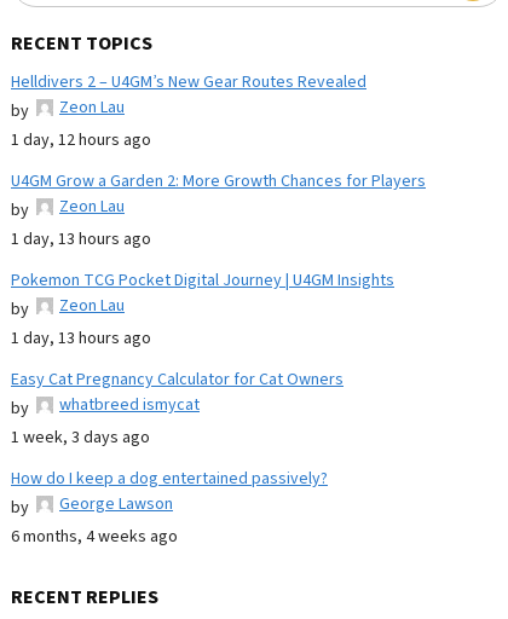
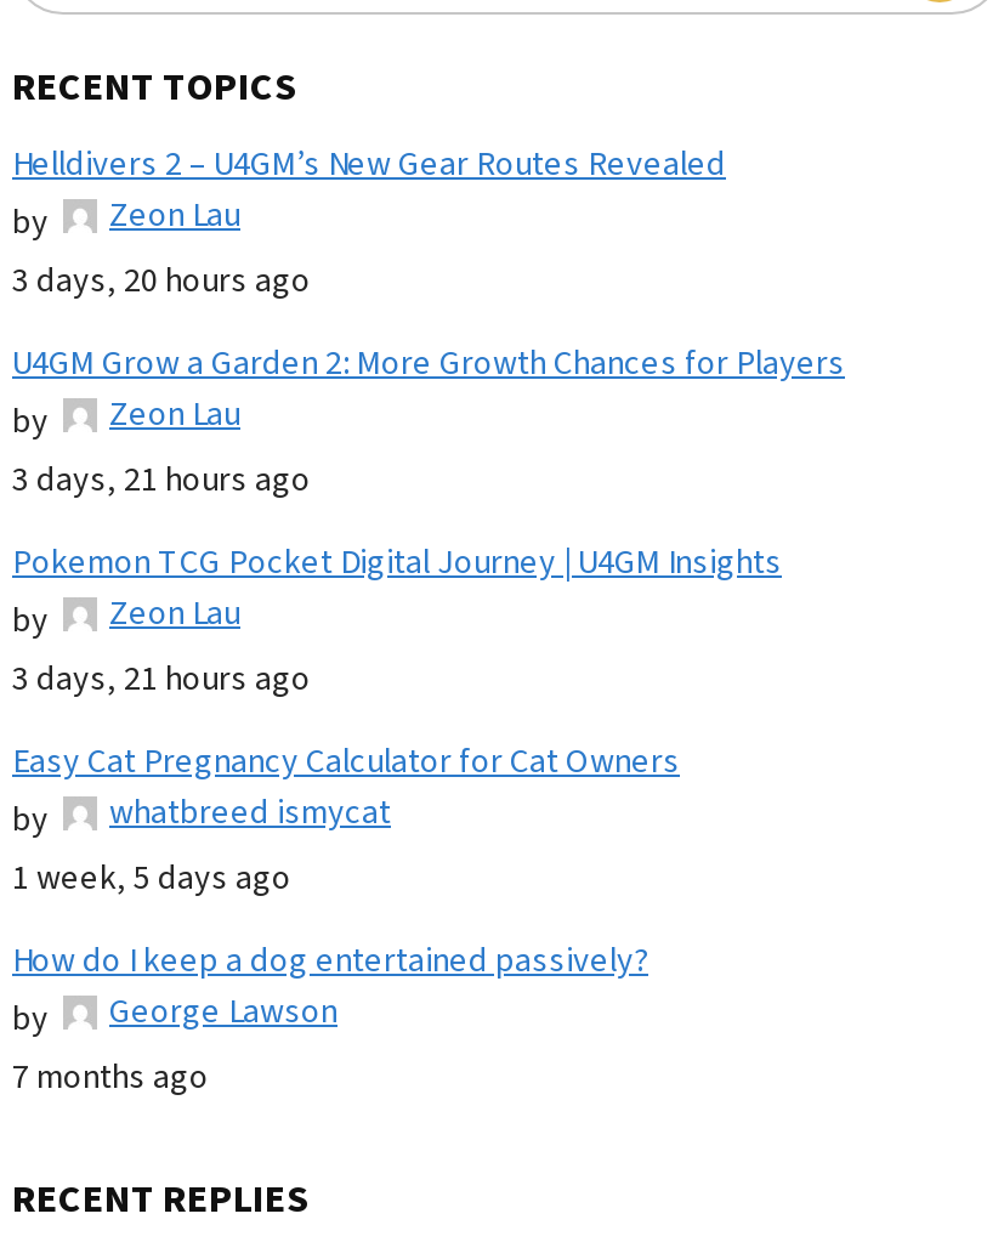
[11,128,151,152] 1 day, 12 hours ago -> [12,257,311,305] 3 days, 20 hours ago
[11,227,151,251] 1 day, 13 hours ago -> [12,456,311,504] 3 days, 21 hours ago
[11,326,151,350] 1 day, 13 hours ago -> [12,655,311,703] 3 days, 21 hours ago
[11,425,150,449] 1 week, 3 days ago -> [12,854,291,903] 1 week, 5 days ago
[11,524,178,549] 6 months, 4 weeks ago -> [12,1053,209,1102] 7 months ago

